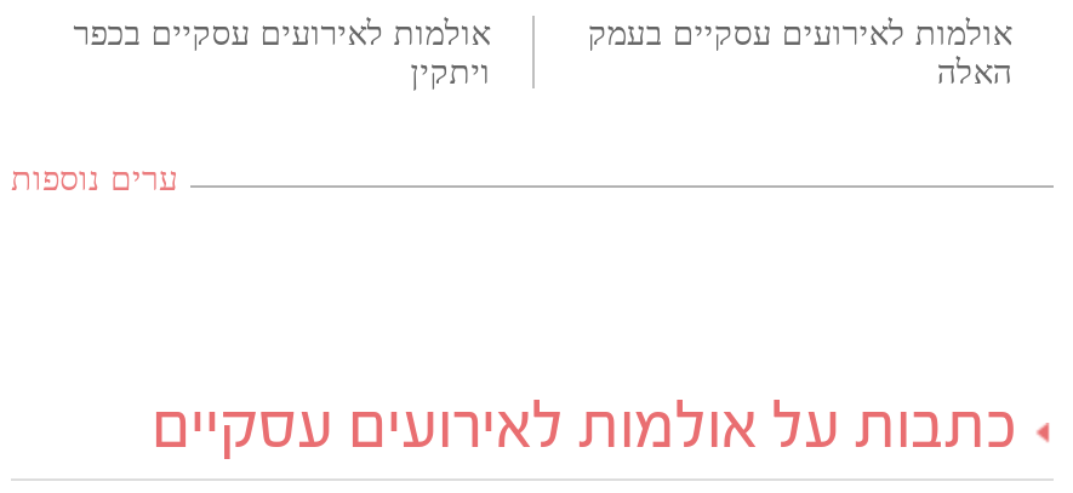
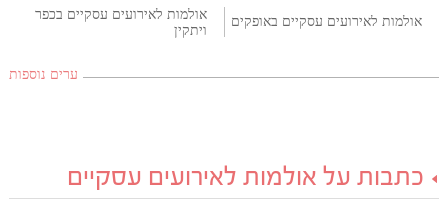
[588,16,1012,91] אולמות לאירועים עסקיים בעמק | האלה -> [231,14,422,29] אולמות לאירועים עסקיים באופקים

